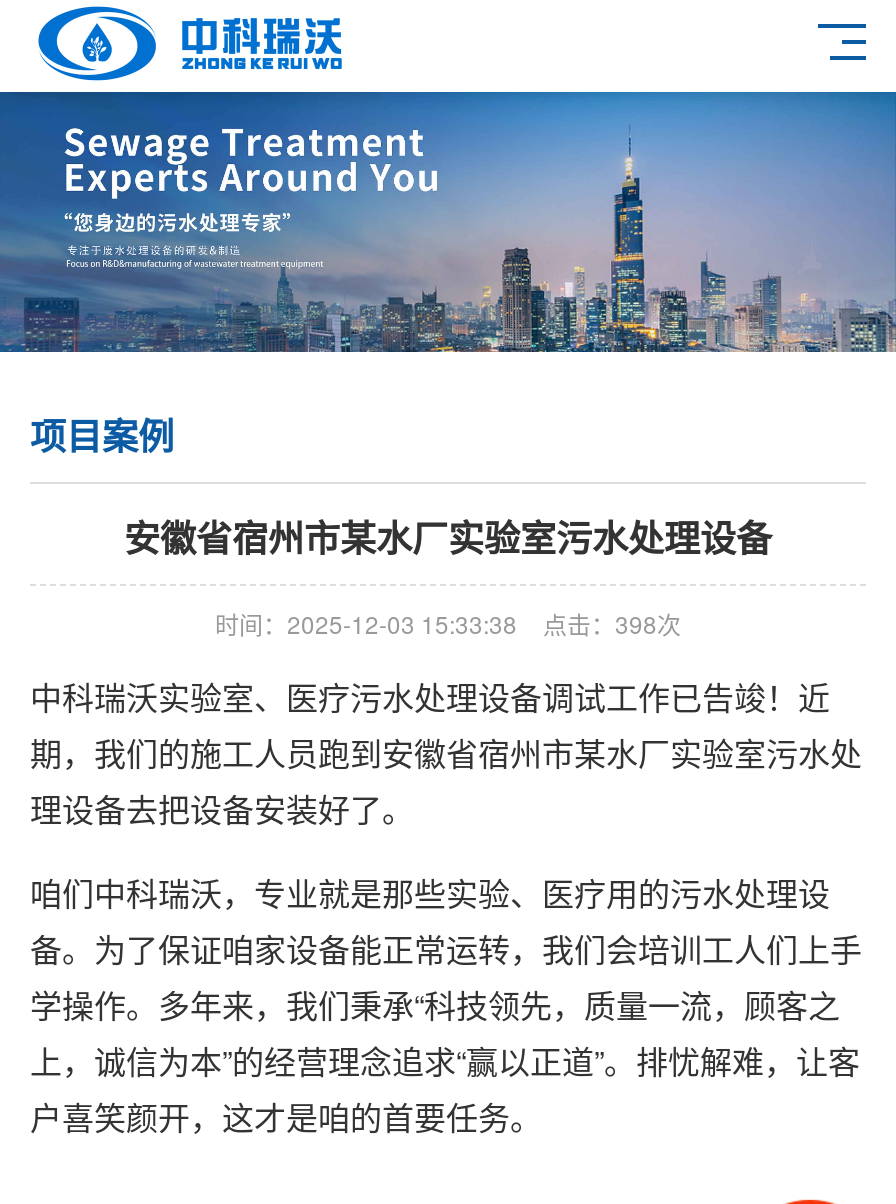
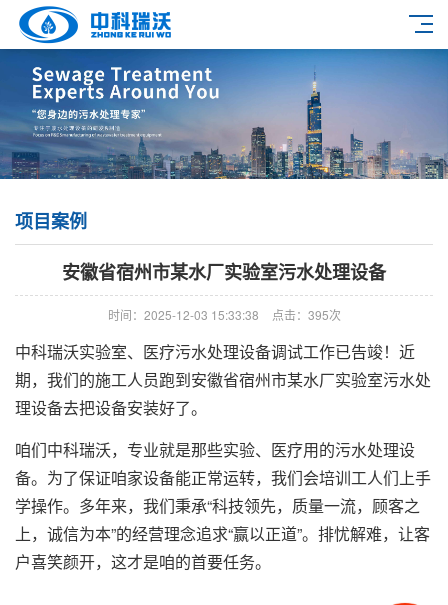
[215,606,681,640] 时间：2025-12-03 15:33:38 点击：398次 -> [107,306,340,323] 时间：2025-12-03 15:33:38 点击：395次

